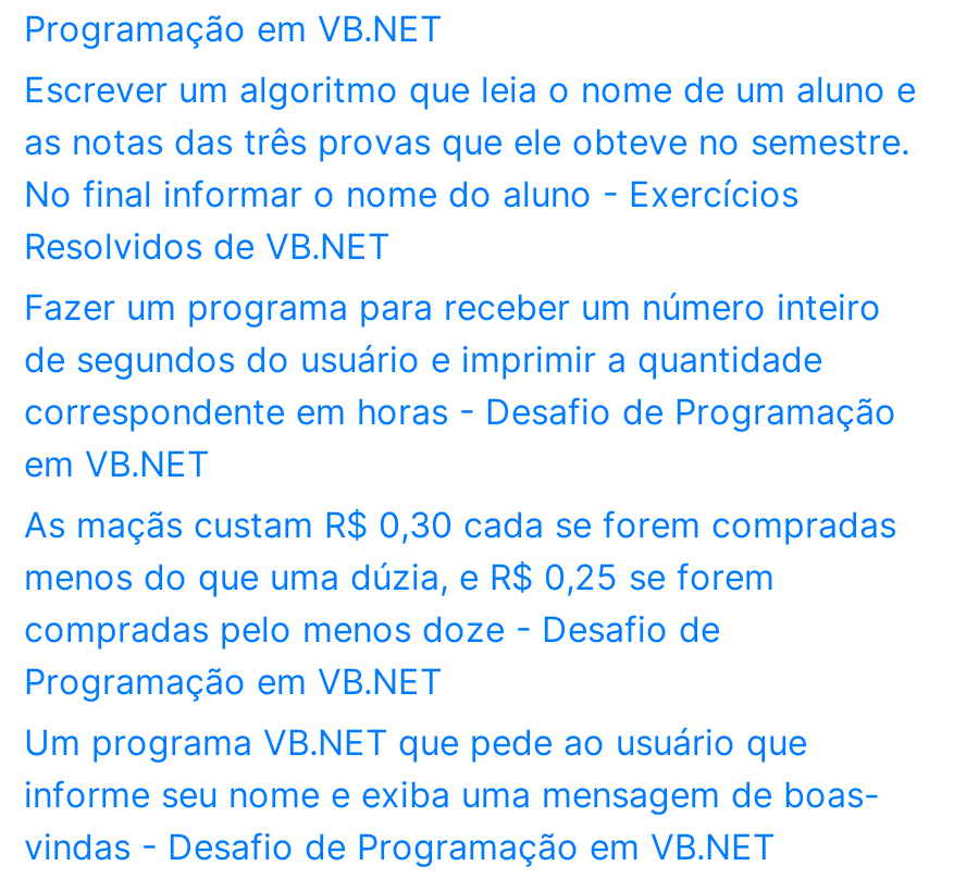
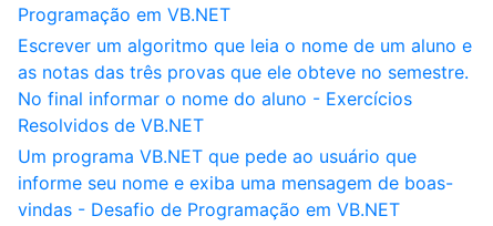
[24,285,896,703] Fazer um programa para receber um número inteiro | de segundos do usuário e imprimir a quantidade | correspondente em horas - Desafio de Programação | em VB.NET | As maçãs custam R$ 0,30 cada se forem compradas | menos do que uma dúzia, e R$ 0,25 se forem | compradas pelo menos doze - Desafio de | Programação em VB.NET -> none

